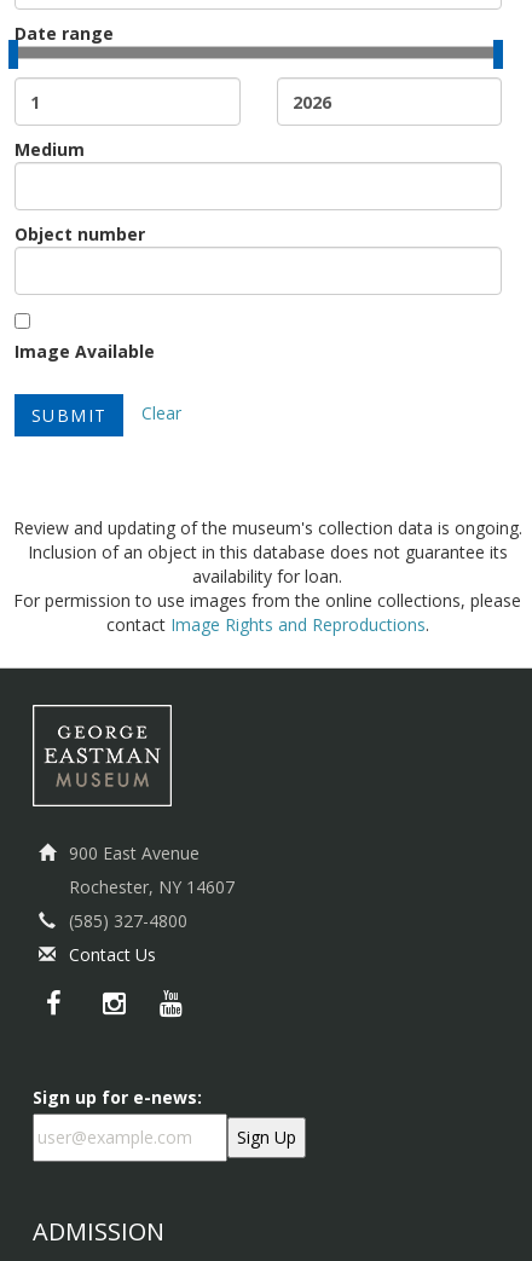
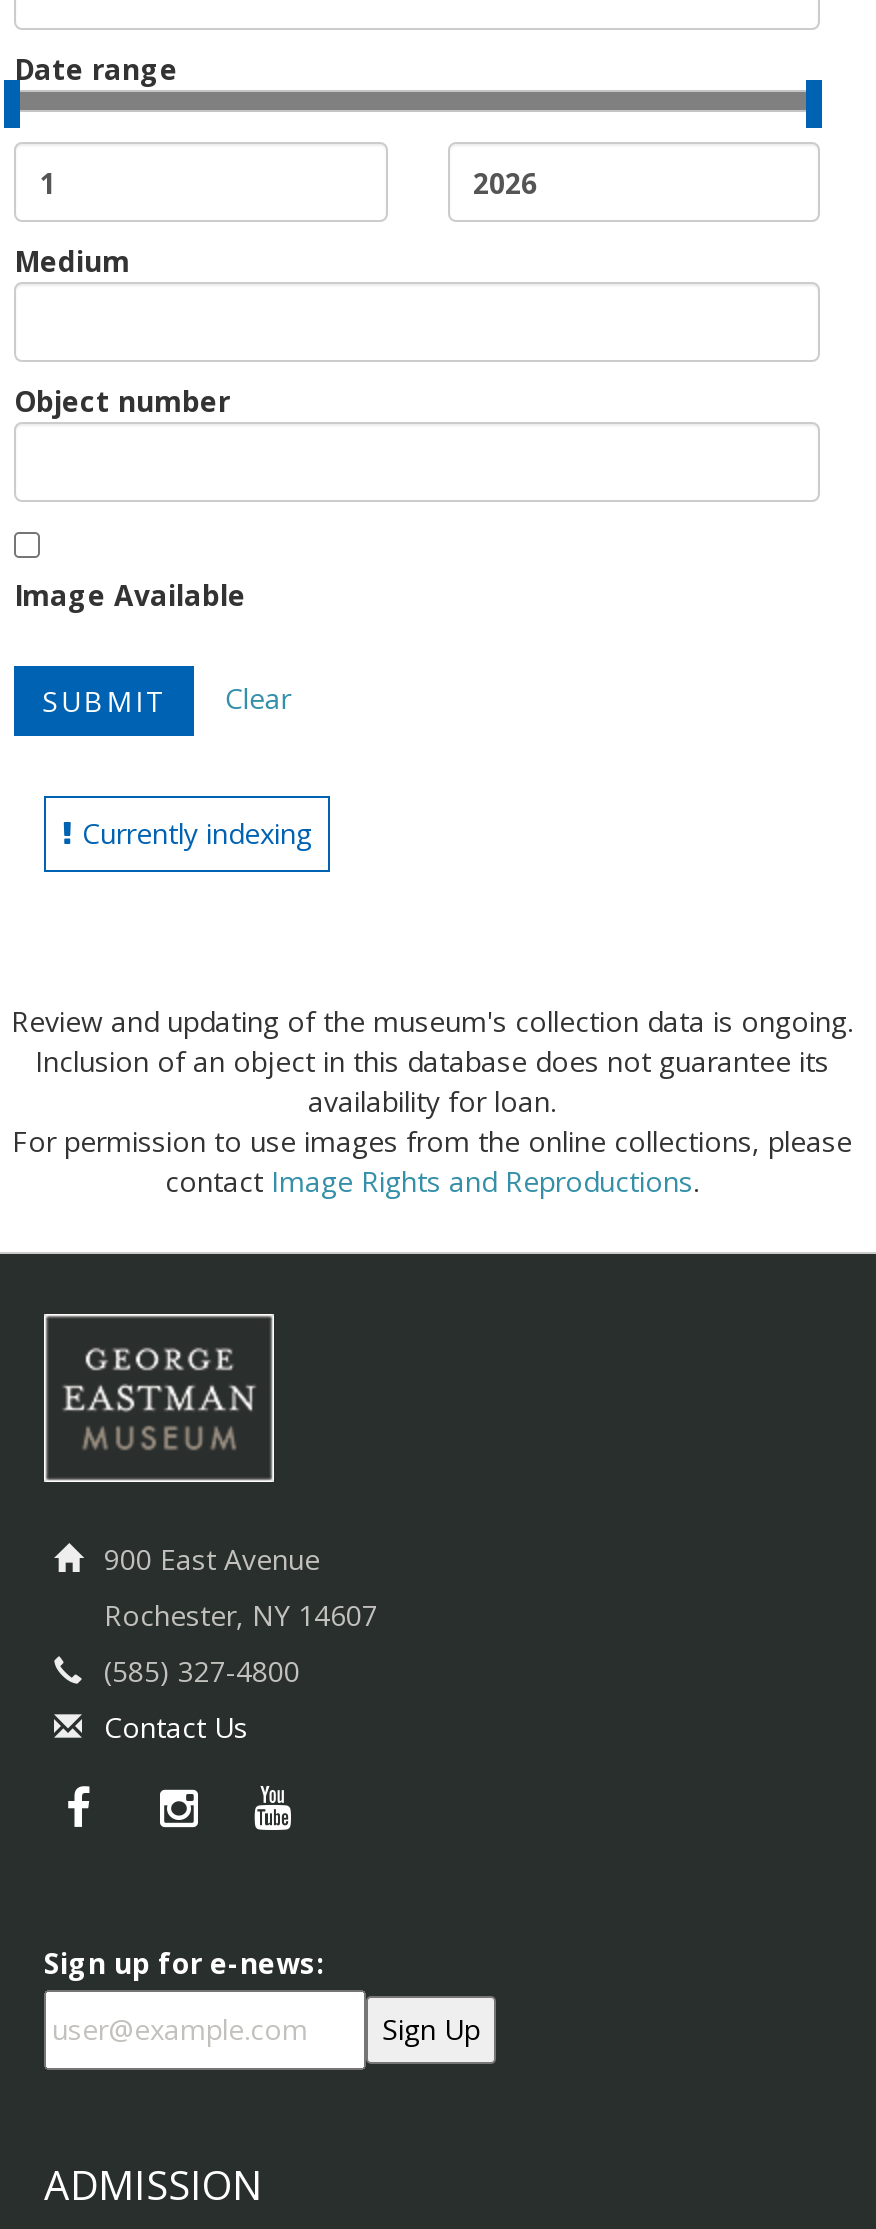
none -> [82,814,312,852] Currently indexing

